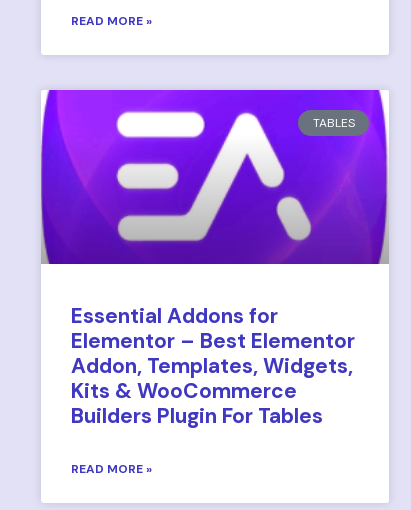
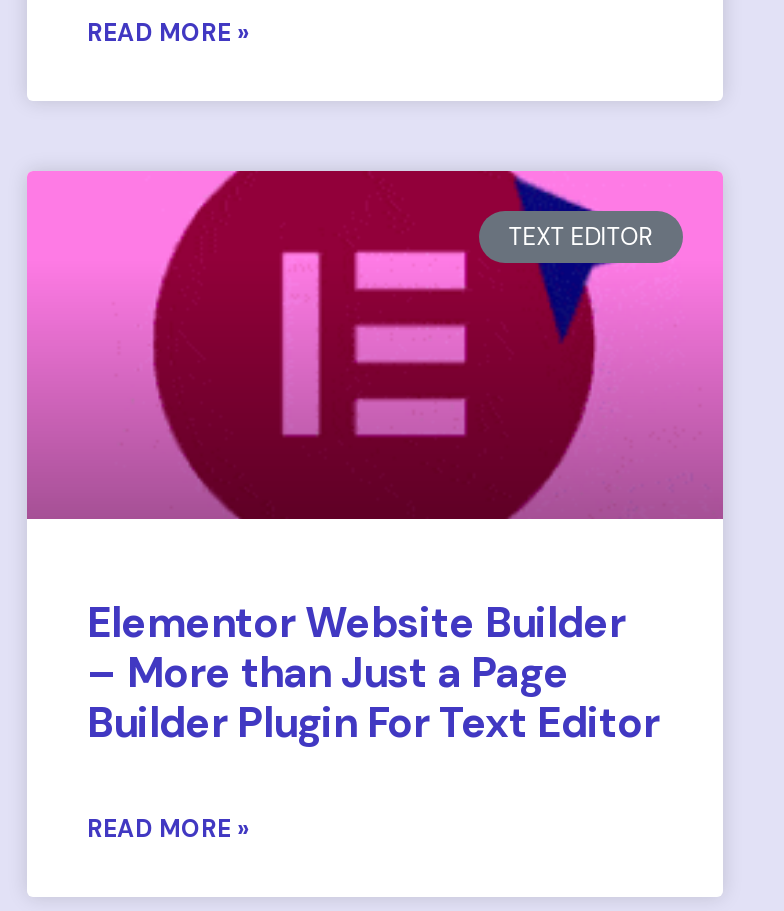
[41,89,389,265] [image] | TABLES -> [27,169,723,519] [image] | TEXT EDITOR
[71,302,355,430] Essential Addons for | Elementor – Best Elementor | Addon, Templates, Widgets, | Kits & WooCommerce | Builders Plugin For Tables -> [87,595,659,751] Elementor Website Builder | – More than Just a Page | Builder Plugin For Text Editor

